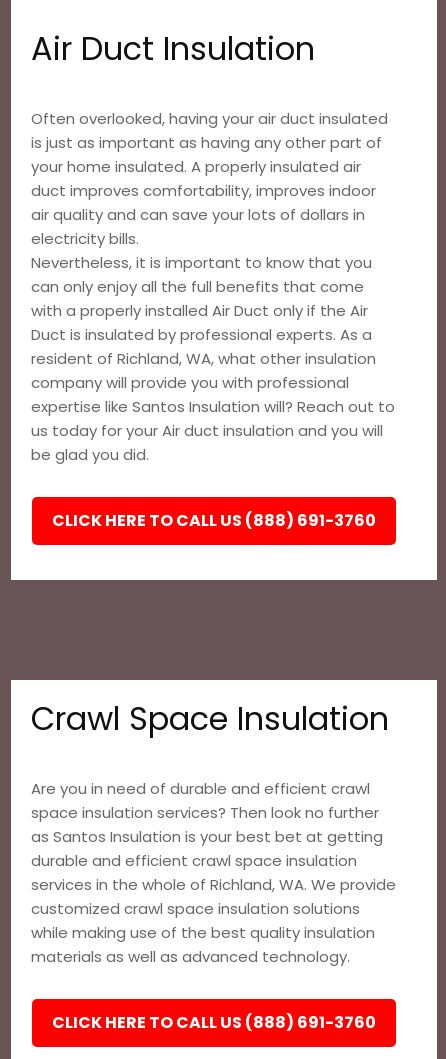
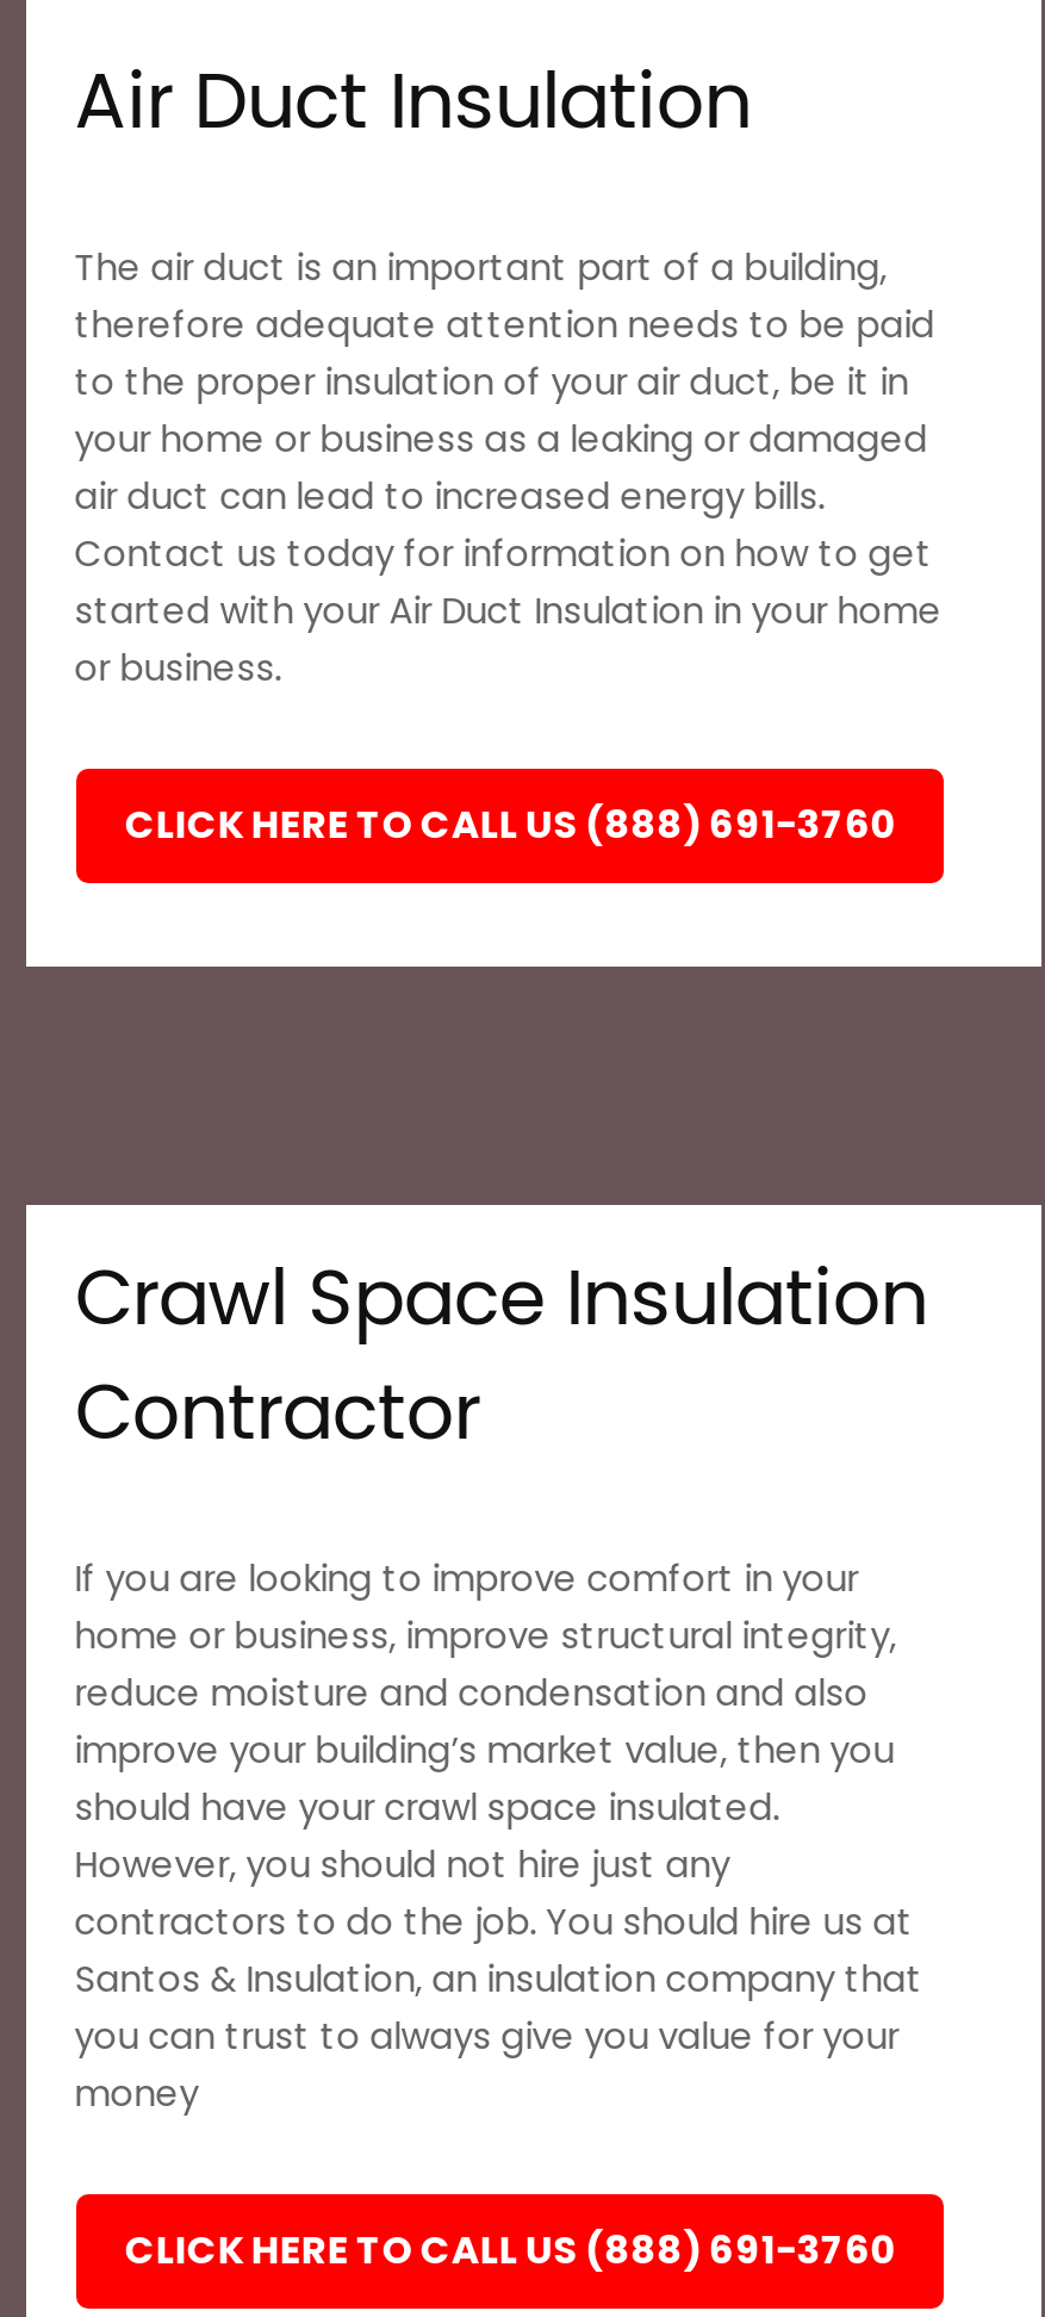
[31,108,395,465] Often overlooked, having your air duct insulated | is just as important as having any other part of | your home insulated. A properly insulated air | duct improves comfortability, improves indoor | air quality and can save your lots of dollars in | electricity bills. | Nevertheless, it is important to know that you | can only enjoy all the full benefits that come | with a properly installed Air Duct only if the Air | Duct is insulated by professional experts. As a | resident of Richland, WA, what other insulation | company will provide you with professional | expertise like Santos Insulation will? Reach out to | us today for your Air duct insulation and you will | be glad you did. -> [74,242,942,692] The air duct is an important part of a building, | therefore adequate attention needs to be paid | to the proper insulation of your air duct, be it in | your home or business as a leaking or damaged | air duct can lead to increased energy bills. | Contact us today for information on how to get | started with your Air Duct Insulation in your home | or business.
moved [31,509,389,741] -> [74,797,928,1350]: CLICK HERE TO CALL US (888) 691-3760 | Crawl Space Insulation
[31,778,396,967] Are you in need of durable and efficient crawl | space insulation services? Then look no further | as Santos Insulation is your best bet at getting | durable and efficient crawl space insulation | services in the whole of Richland, WA. We provide | customized crawl space insulation solutions | while making use of the best quality insulation | materials as well as advanced technology. -> [74,1358,923,2118] Contractor | If you are looking to improve comfort in your | home or business, improve structural integrity, | reduce moisture and condensation and also | improve your building’s market value, then you | should have your crawl space insulated. | However, you should not hire just any | contractors to do the job. You should hire us at | Santos & Insulation, an insulation company that | you can trust to always give you value for your | money

